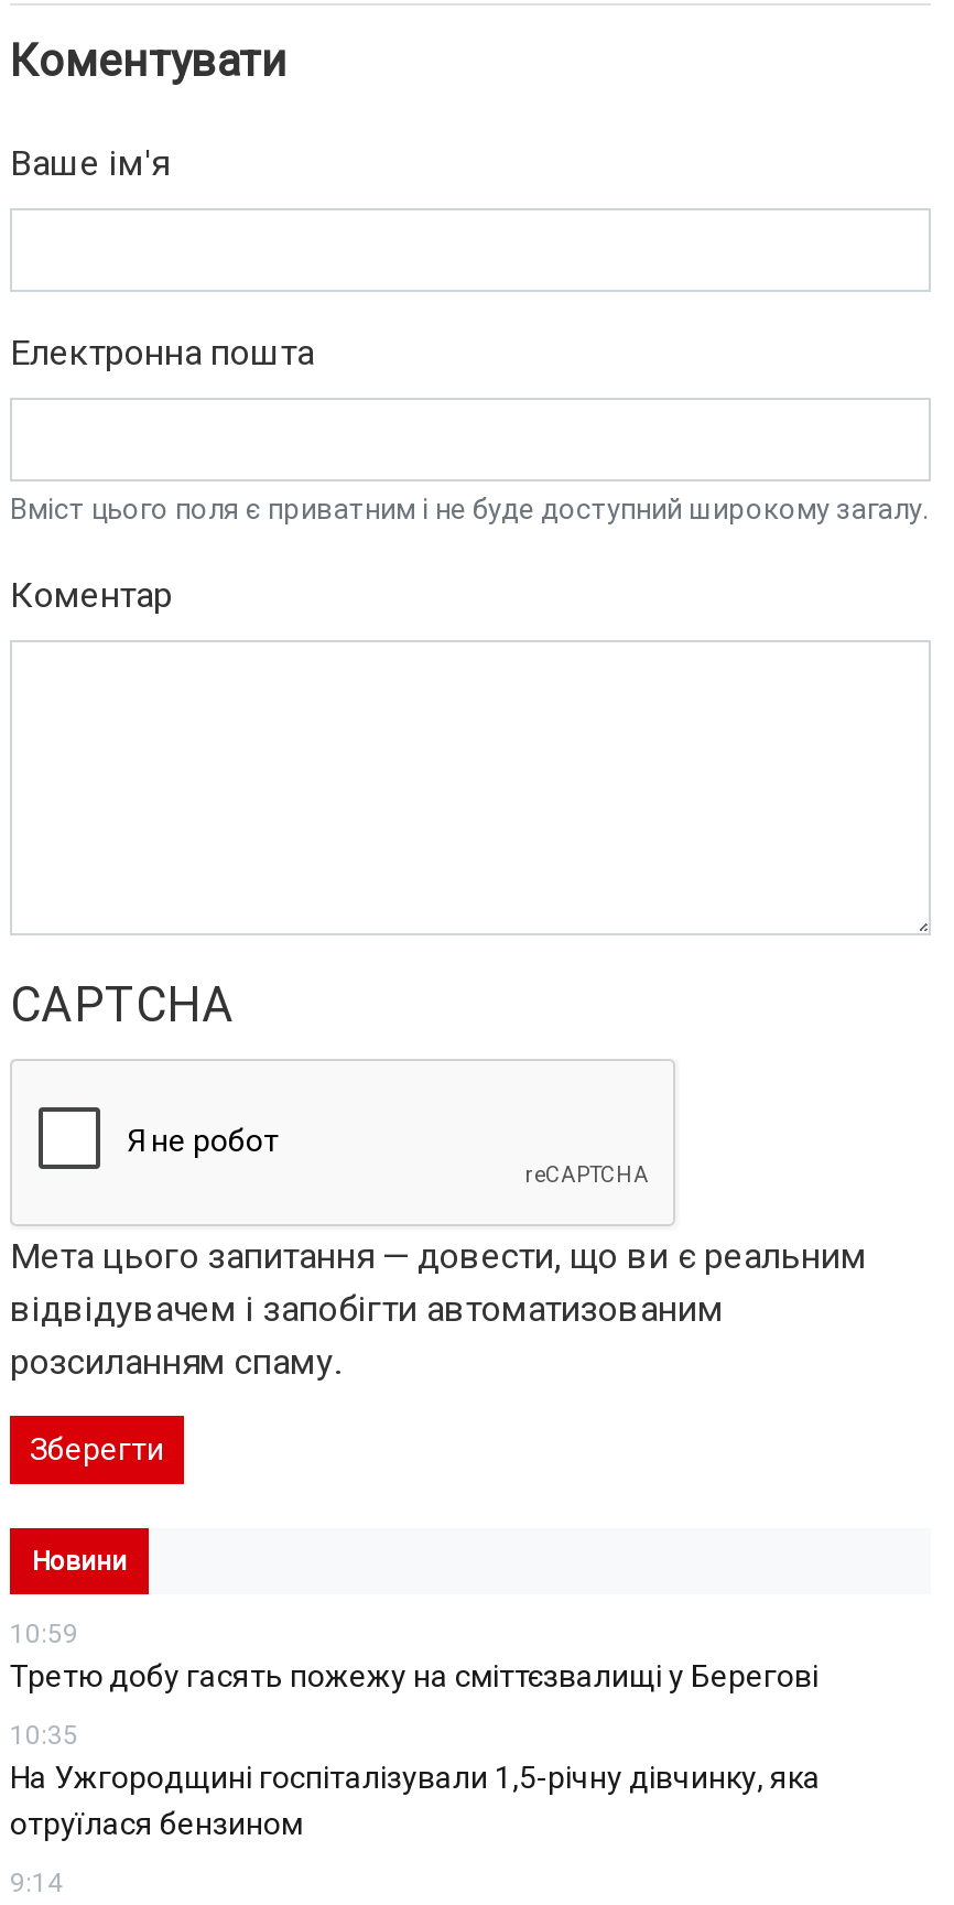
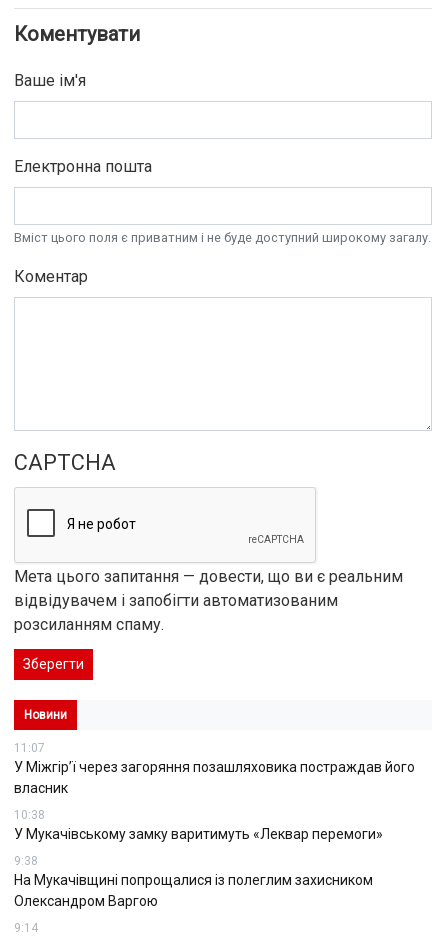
[10,1620,821,1842] 10:59 | Третю добу гасять пожежу на сміттєзвалищі у Берегові | 10:35 | На Ужгородщині госпіталізували 1,5-річну дівчинку, яка | отруїлася бензином -> [14,741,415,909] 11:07 | У Міжгірʼї через загоряння позашляховика постраждав його | власник | 10:38 | У Мукачівському замку варитимуть «Леквар перемоги» | 9:38 | На Мукачівщині попрощалися із полеглим захисником | Олександром Варгою

